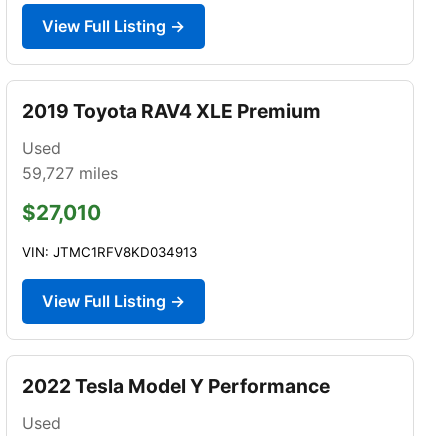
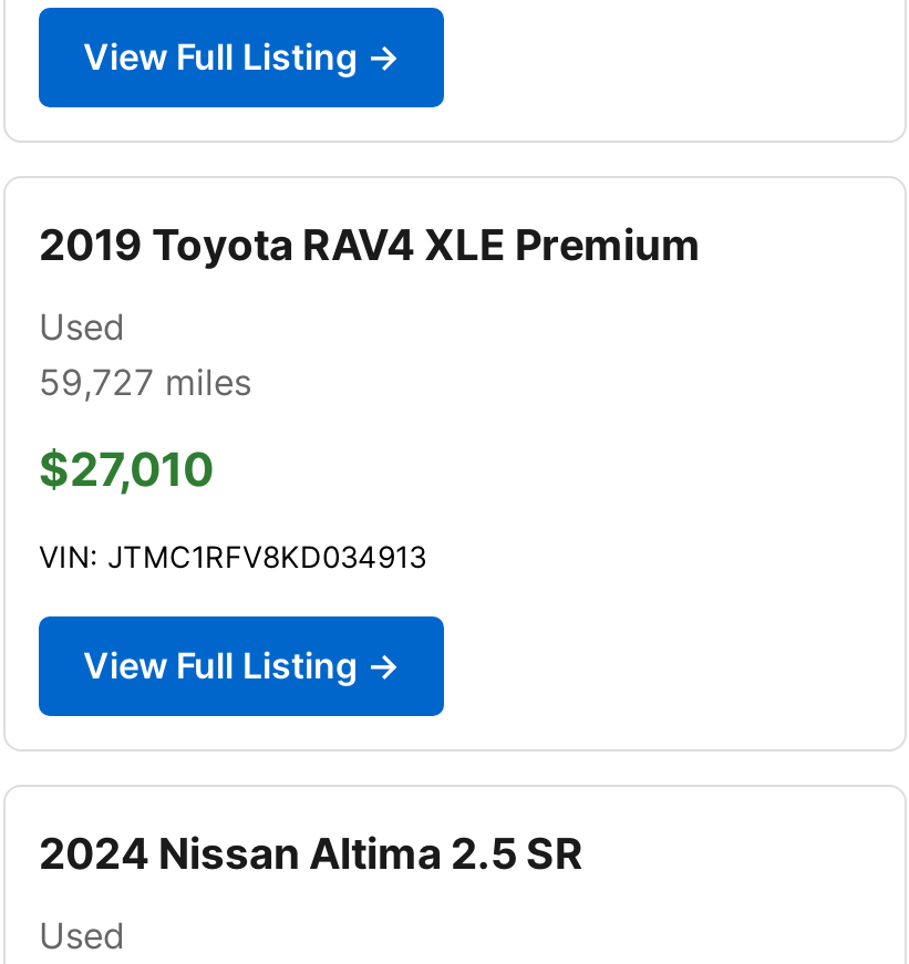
[22,374,330,398] 2022 Tesla Model Y Performance -> [39,827,583,880] 2024 Nissan Altima 2.5 SR

